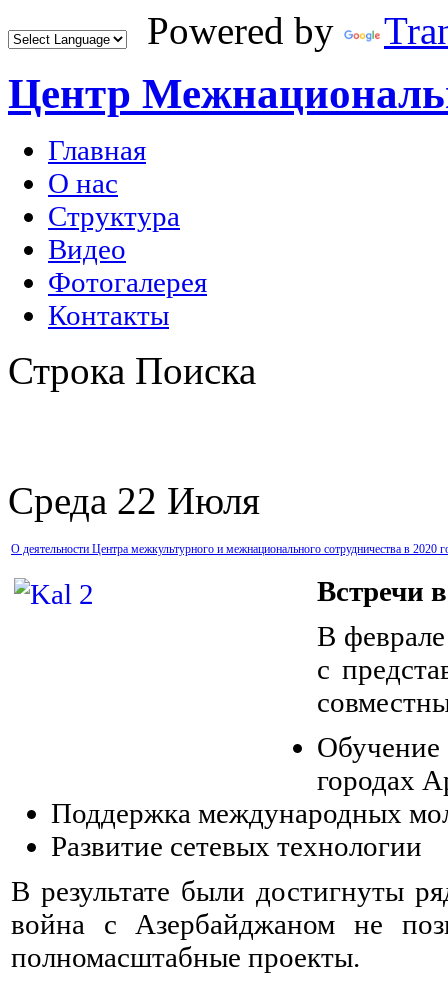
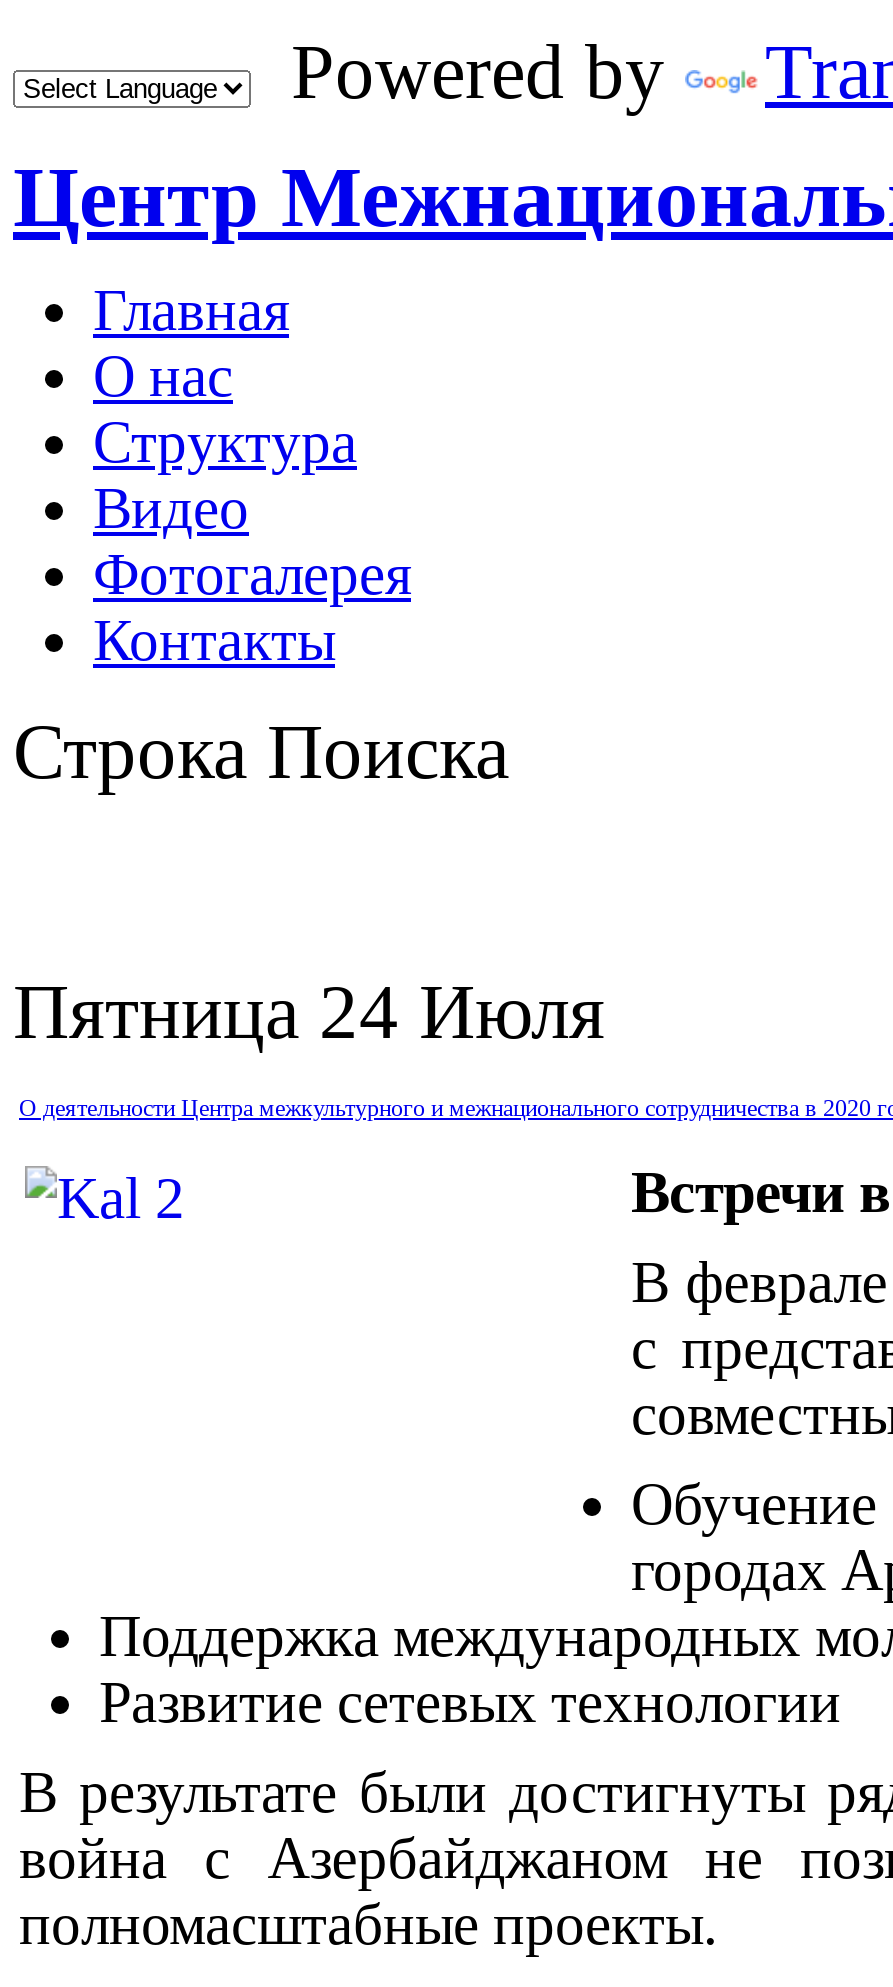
[8,479,260,522] Среда 22 Июля -> [13,968,605,1054] Пятница 24 Июля

